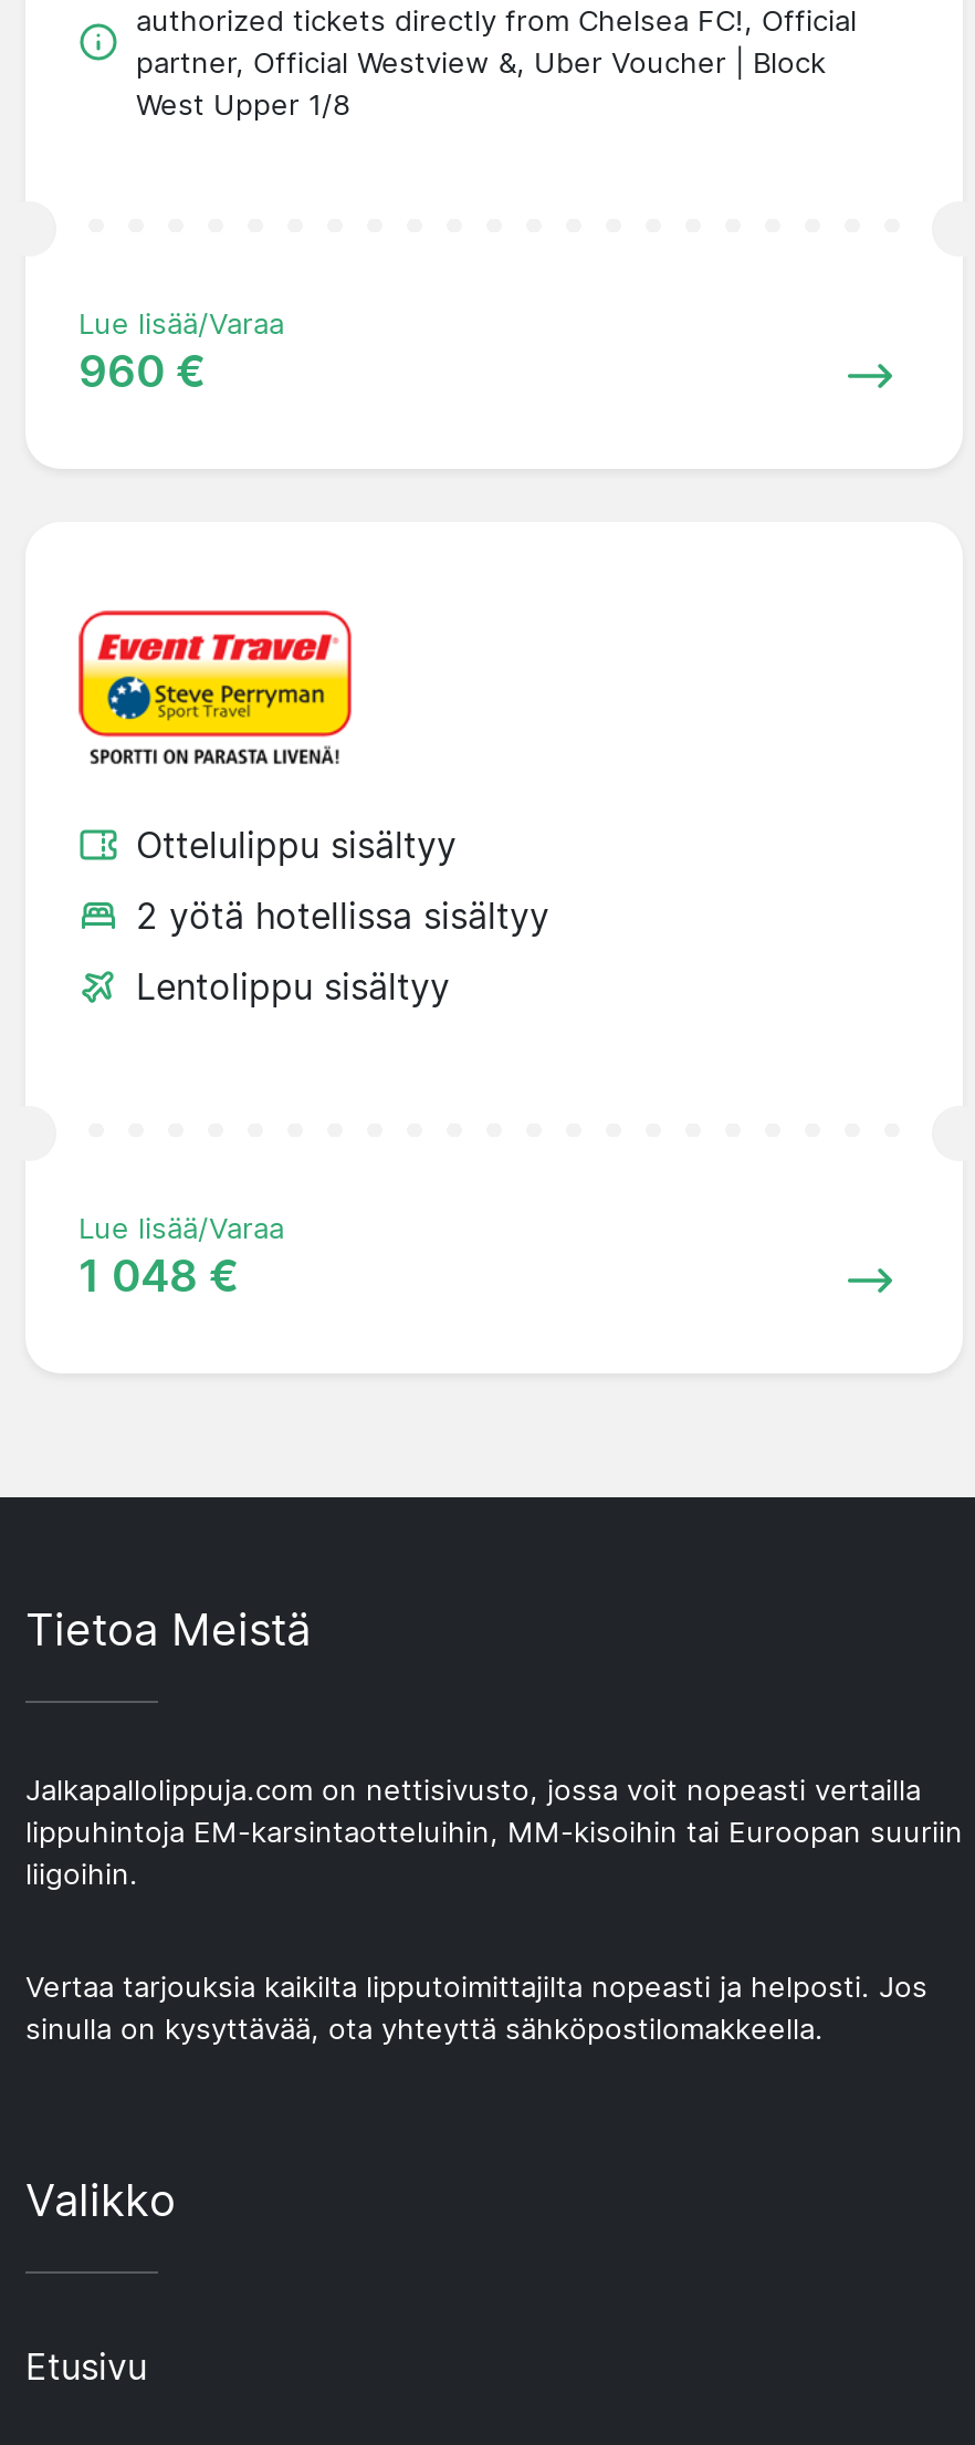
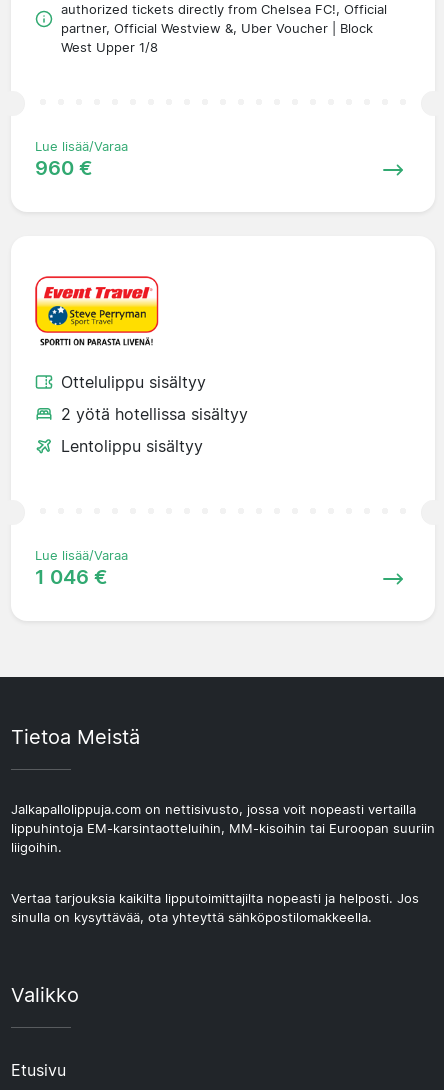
[78,1249,240,1302] 1 048 € -> [35,565,108,589] 1 046 €

